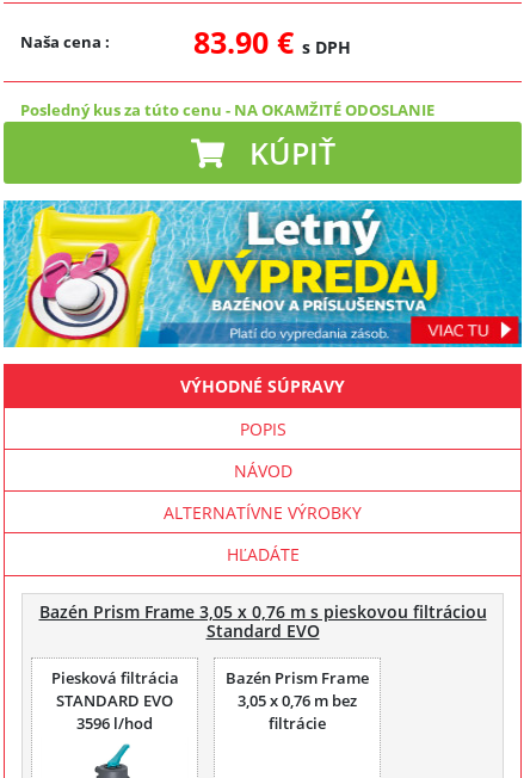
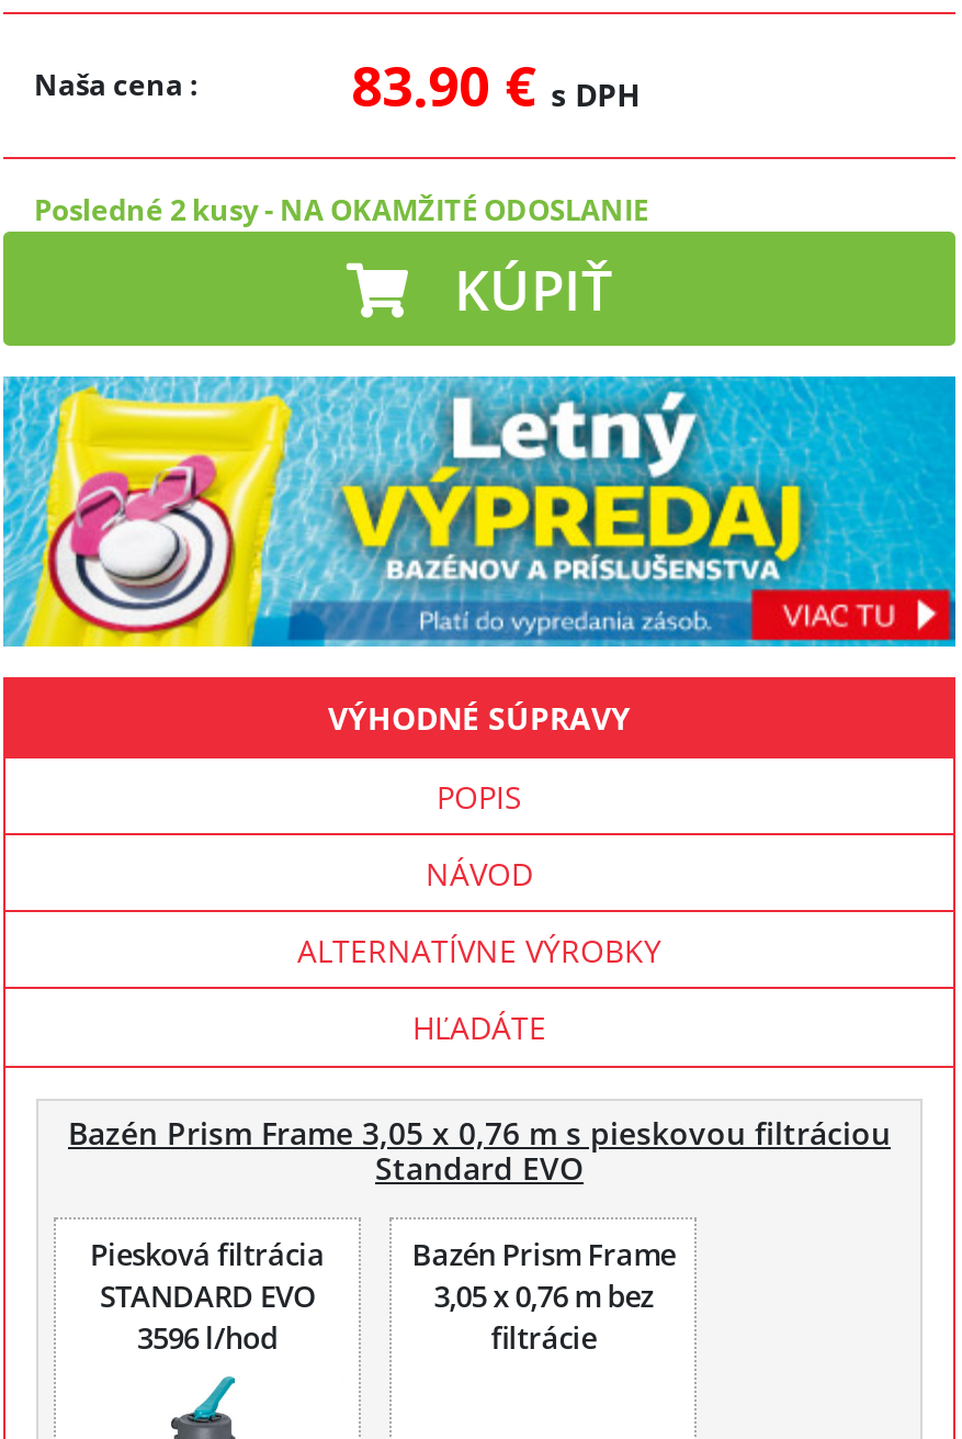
[20,98,435,120] Posledný kus za túto cenu- NA OKAMŽITÉ ODOSLANIE -> [34,189,648,228] Posledné 2 kusy- NA OKAMŽITÉ ODOSLANIE

